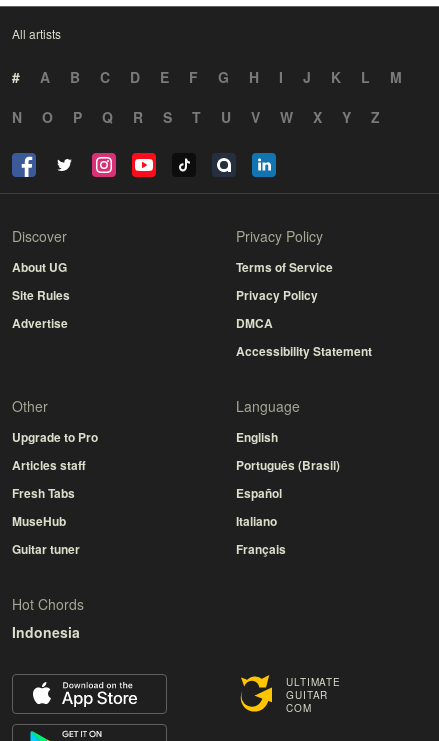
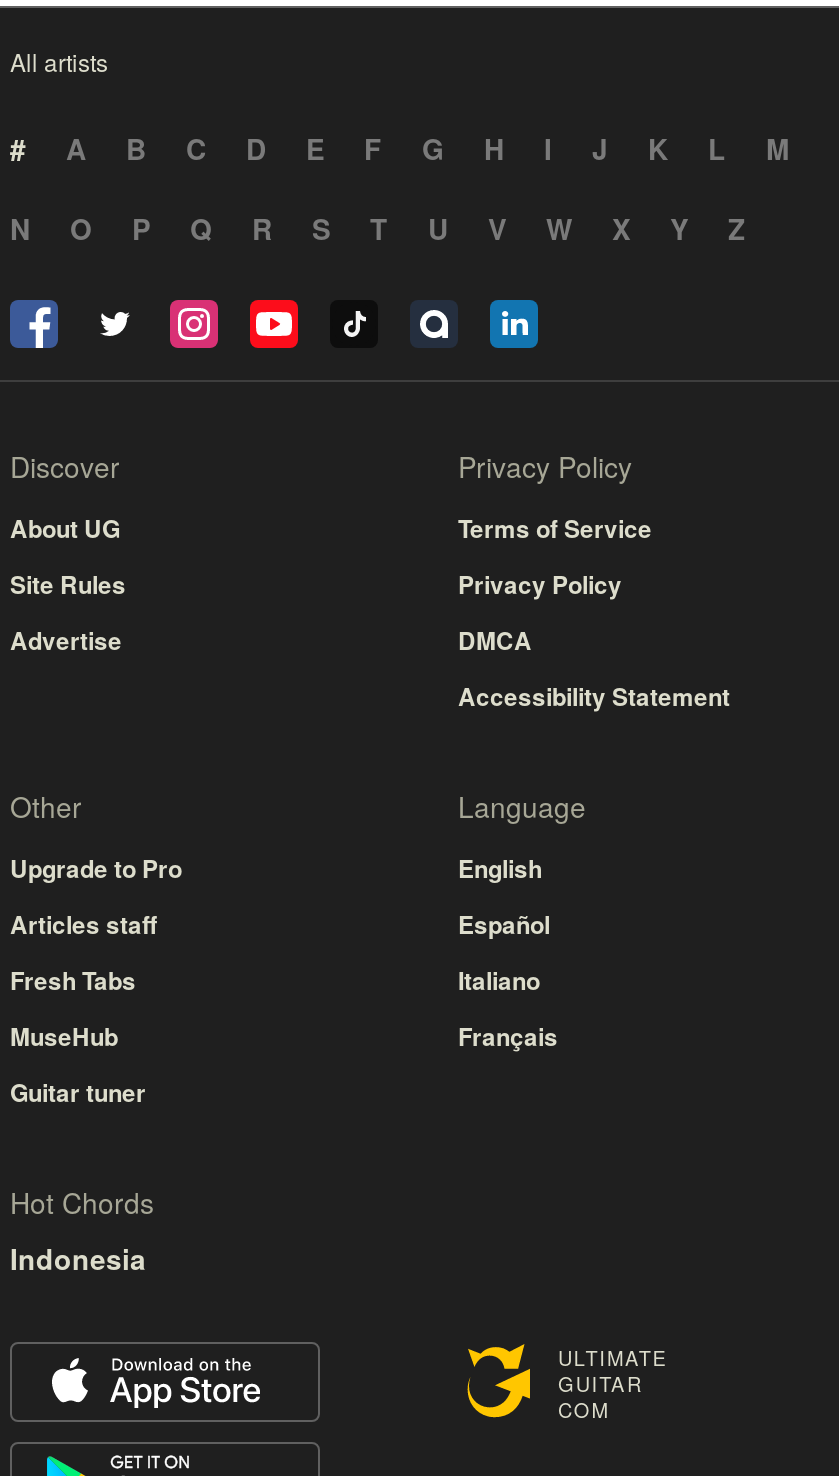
[236,456,340,474] Português (Brasil) -> none
moved [236,484,286,558] -> [458,906,558,1054]: Español | Italiano | Français

